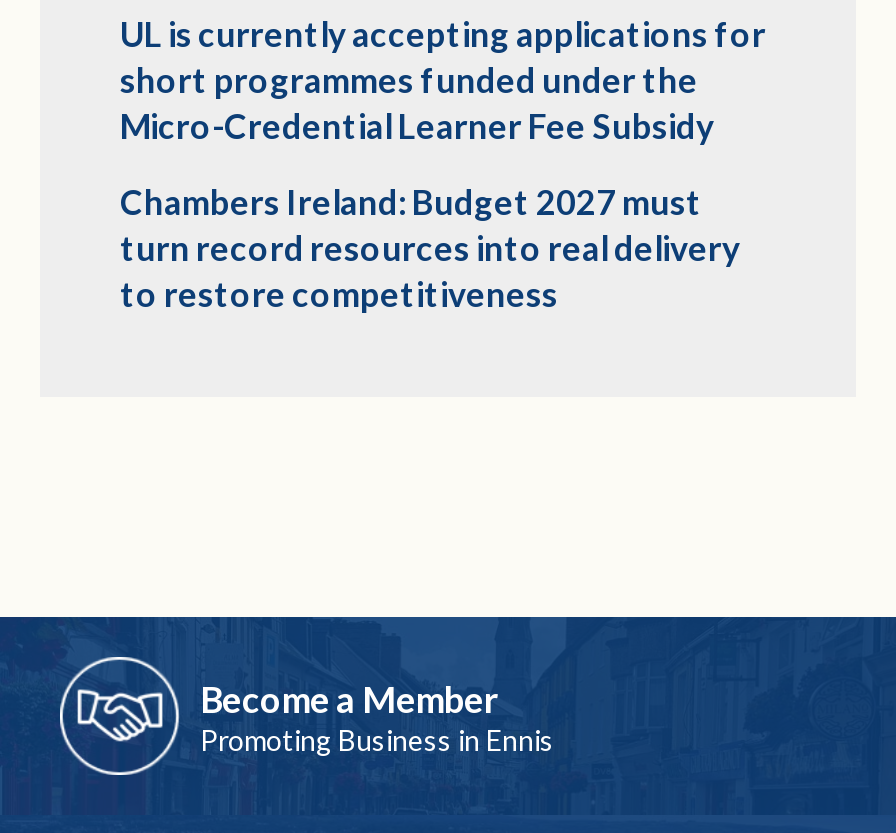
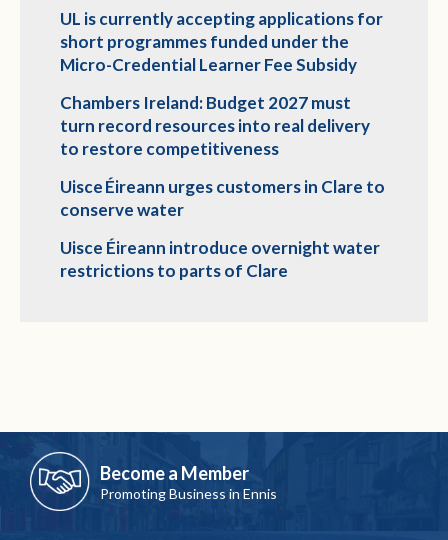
none -> [60,176,385,281] Uisce Éireann urges customers in Clare to | conserve water | Uisce Éireann introduce overnight water | restrictions to parts of Clare

